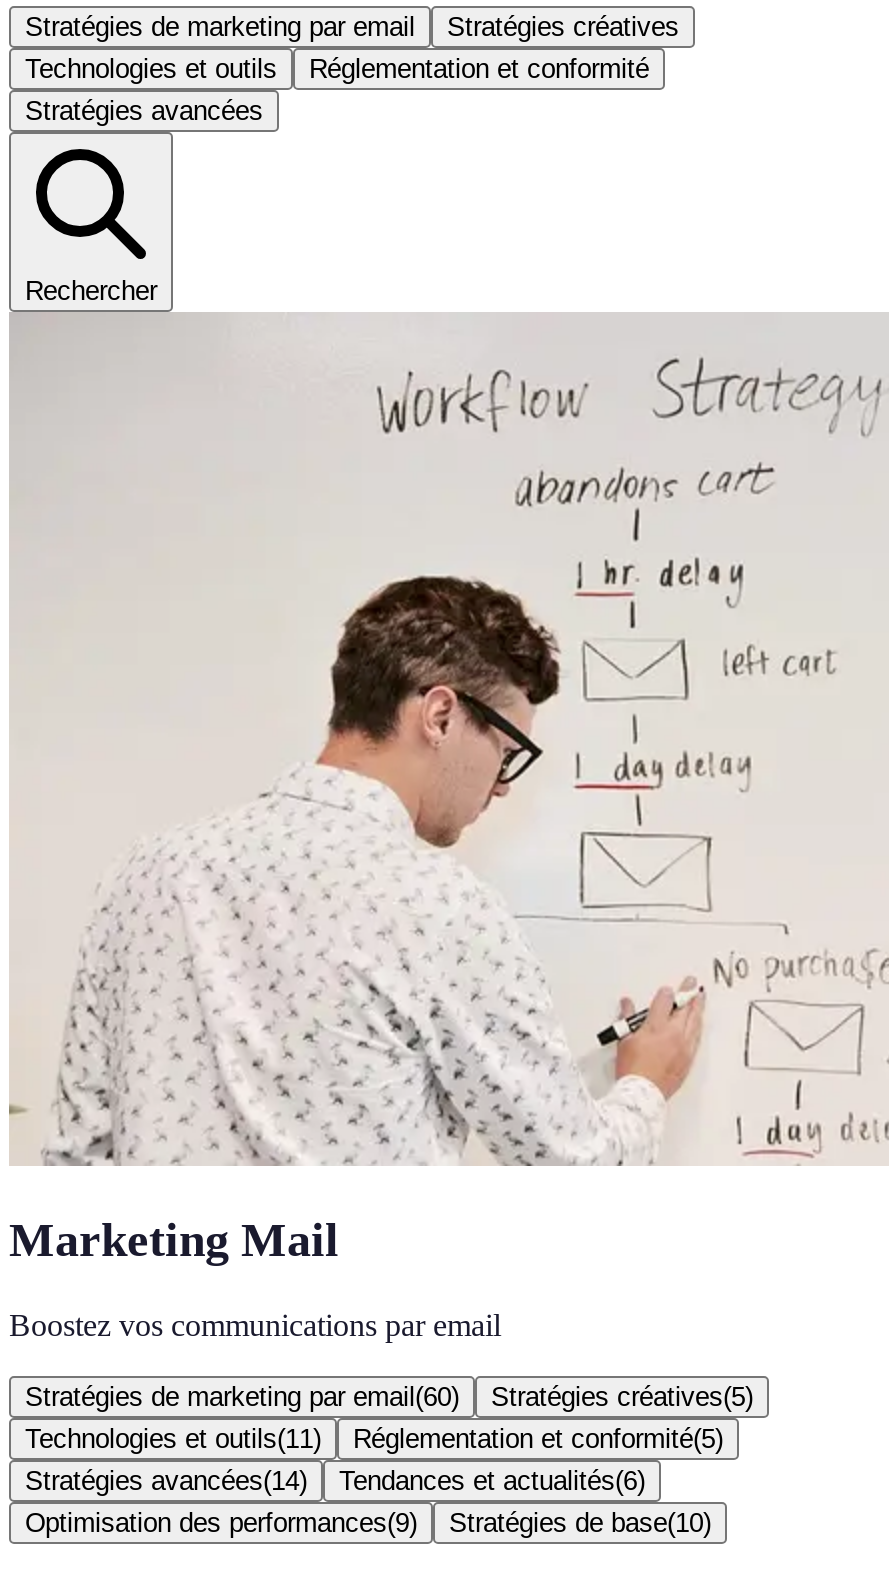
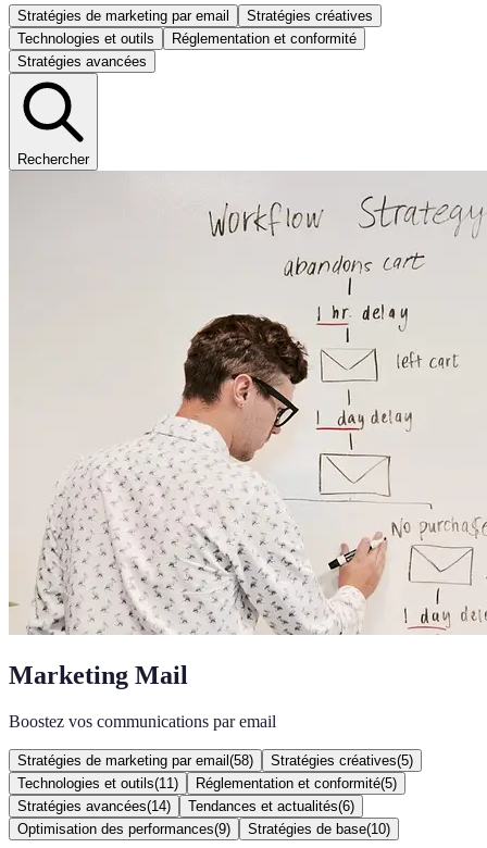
[25,1382,459,1412] Stratégies de marketing par email(60) -> [17,752,253,768] Stratégies de marketing par email(58)

